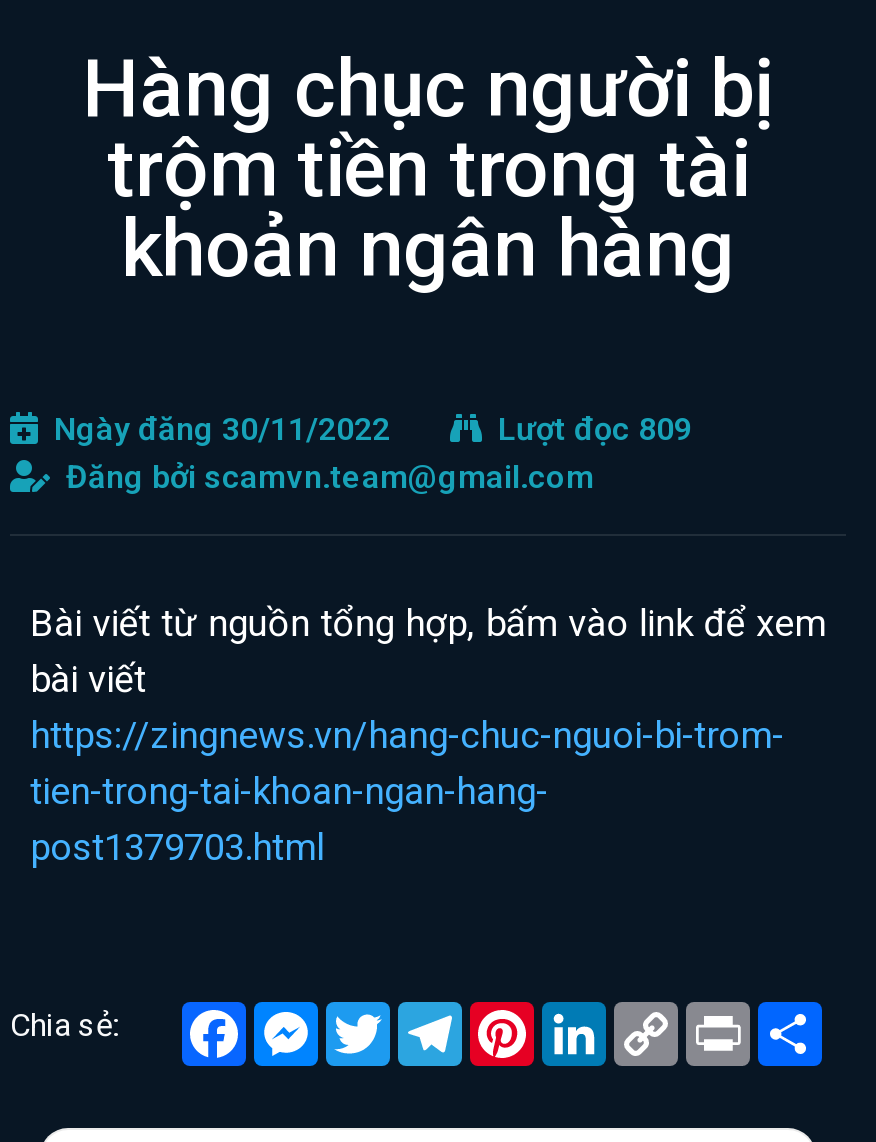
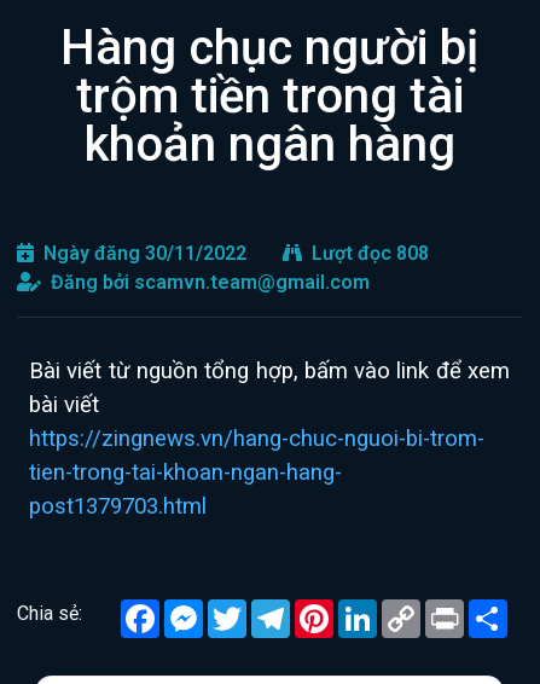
[482,410,692,448] Lượt đọc 809 -> [302,242,429,265] Lượt đọc 808

